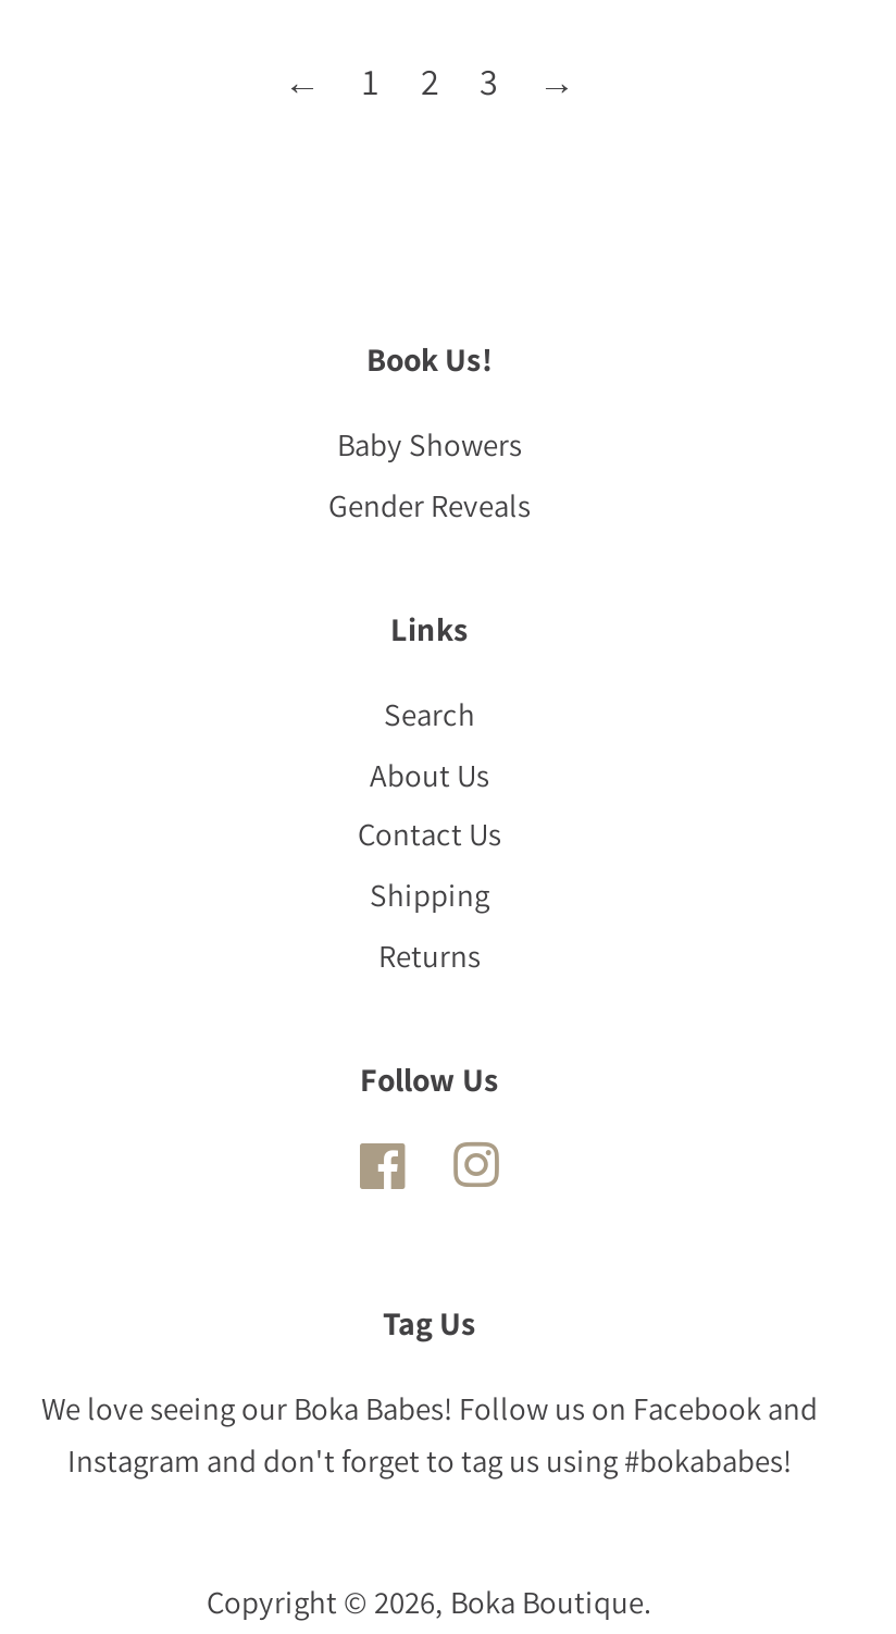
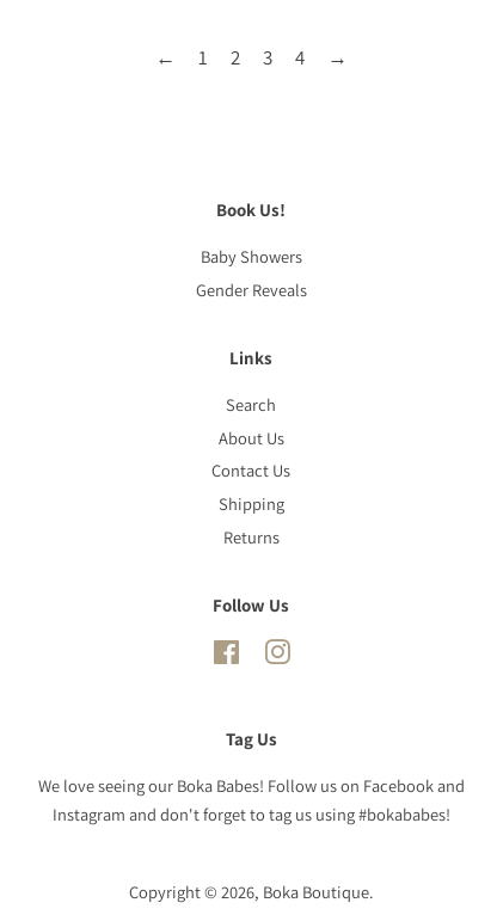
none -> [294,44,304,70] 4

